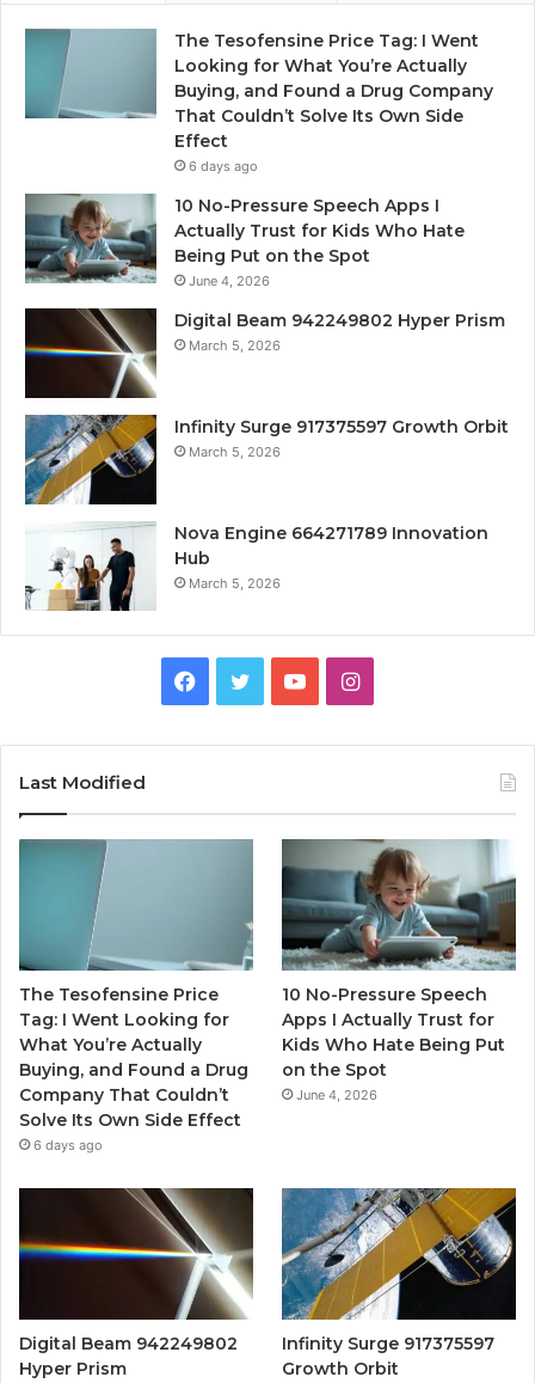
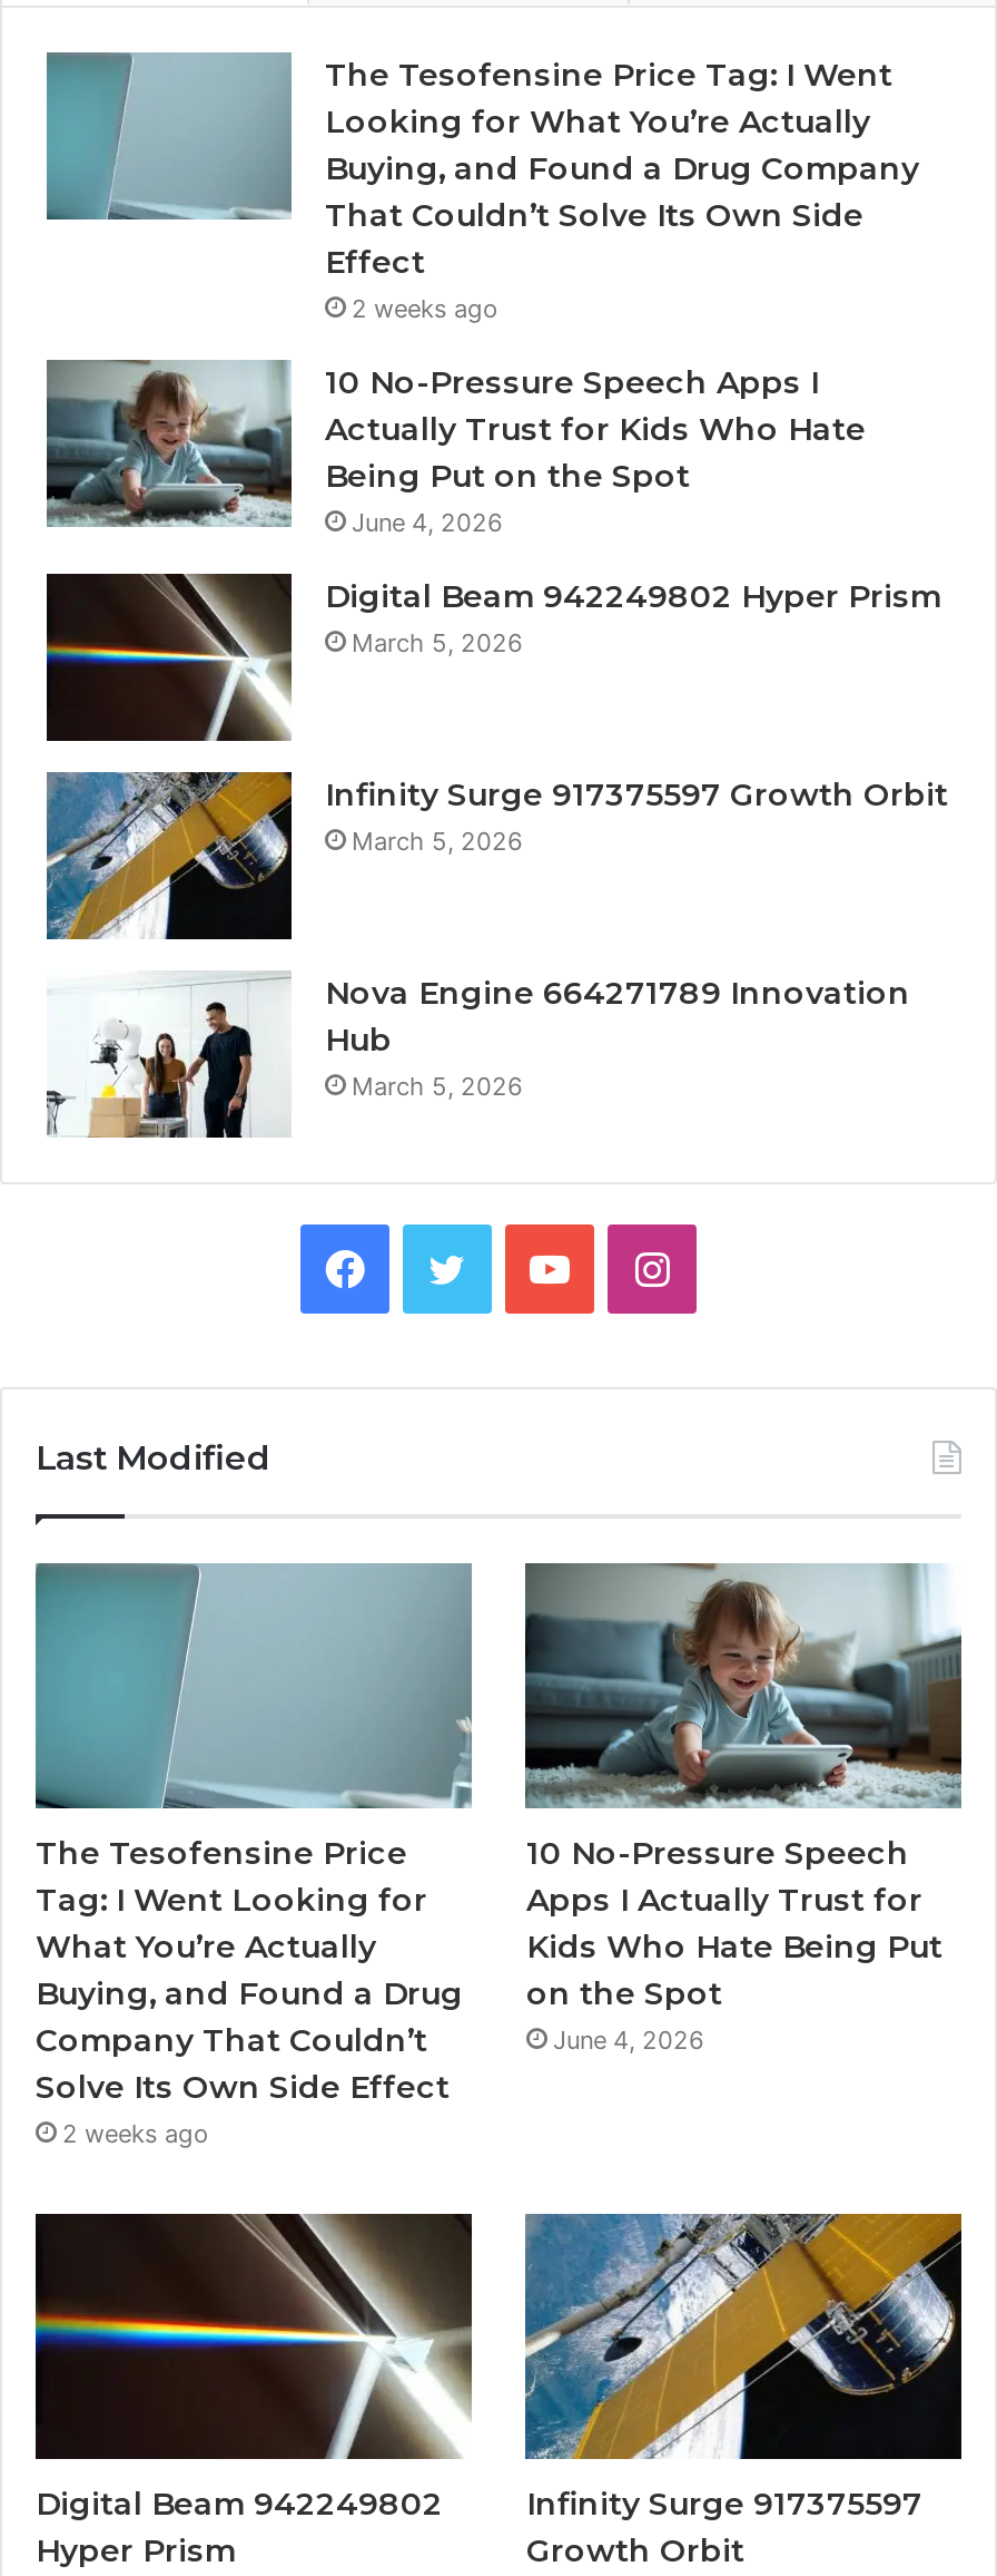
[189,158,258,174] 6 days ago -> [352,293,498,324] 2 weeks ago
[33,1137,103,1154] 6 days ago -> [62,2118,209,2149] 2 weeks ago

